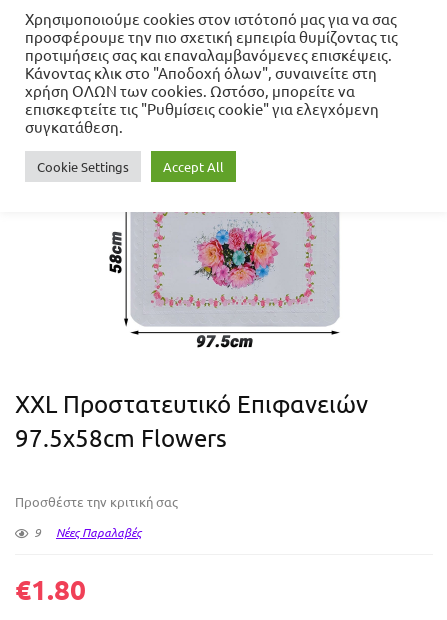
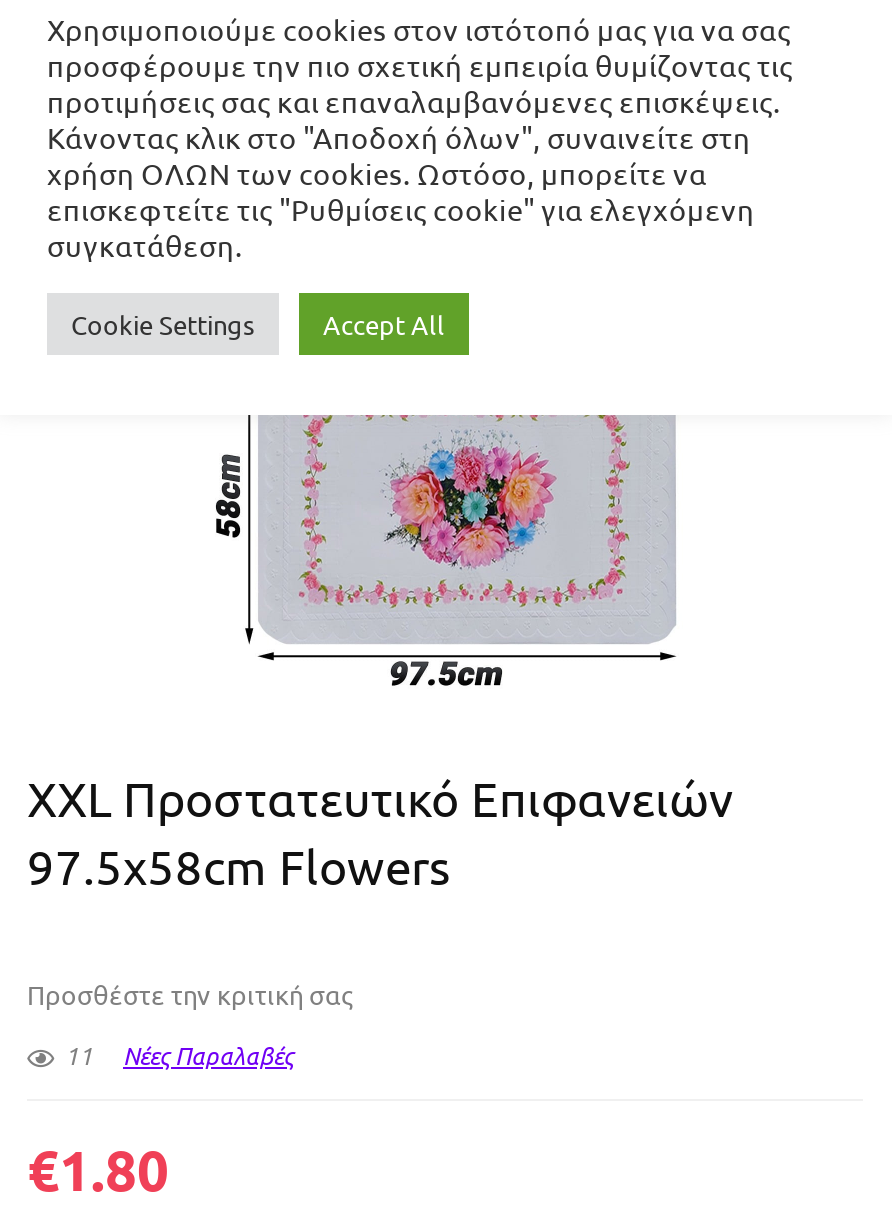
[34,524,141,540] 9 Νέες Παραλαβές -> [65,1039,293,1071] 11 Νέες Παραλαβές

